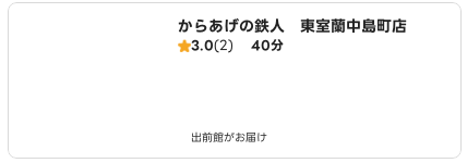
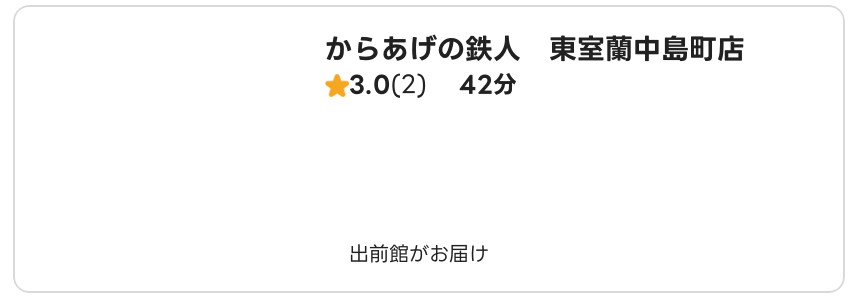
[191,35,284,55] 3.0(2) 40分 -> [349,65,517,103] 3.0(2) 42分

